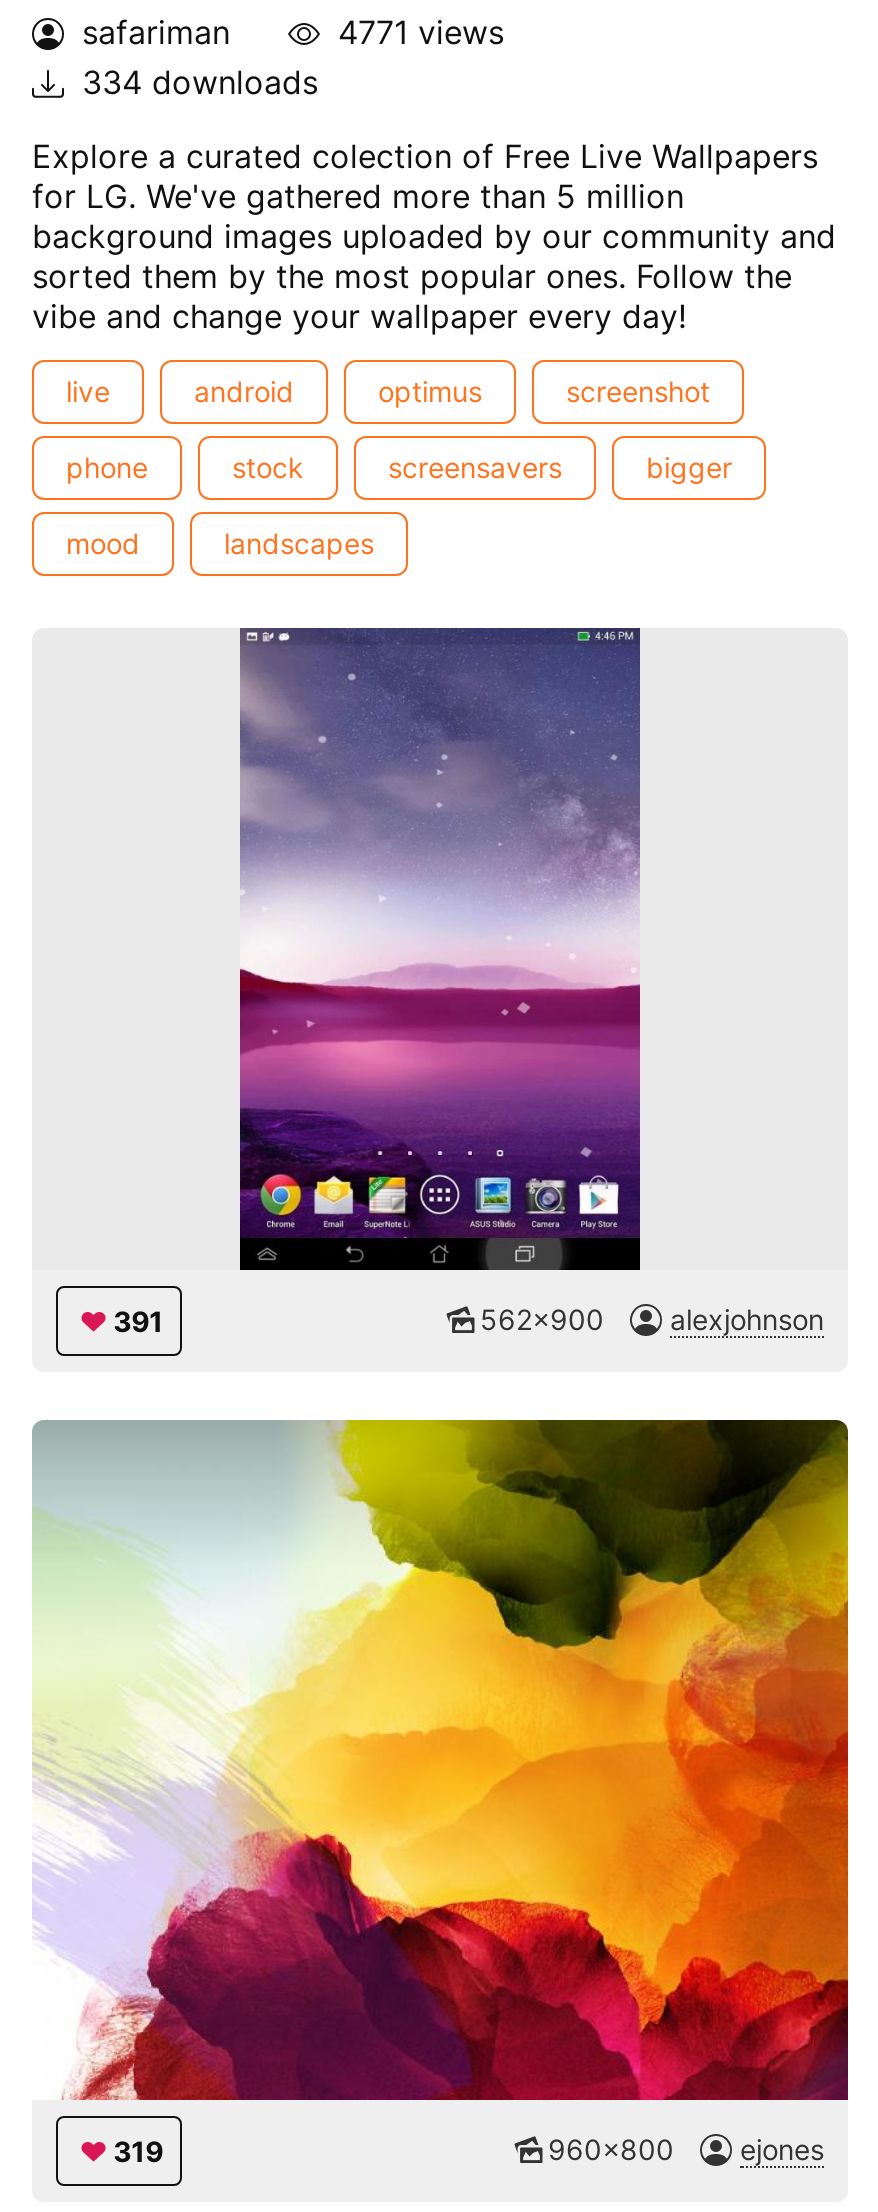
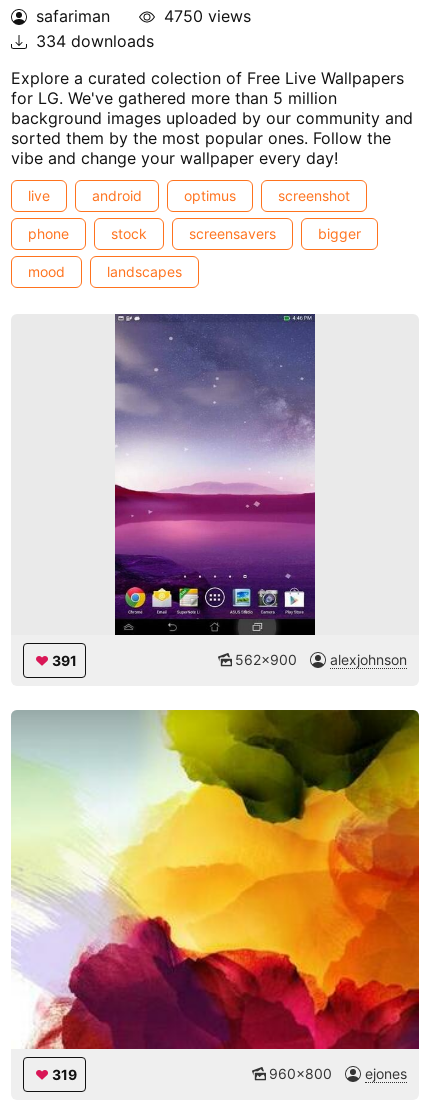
[328,12,504,52] 4771 views -> [159,6,251,26] 4750 views

